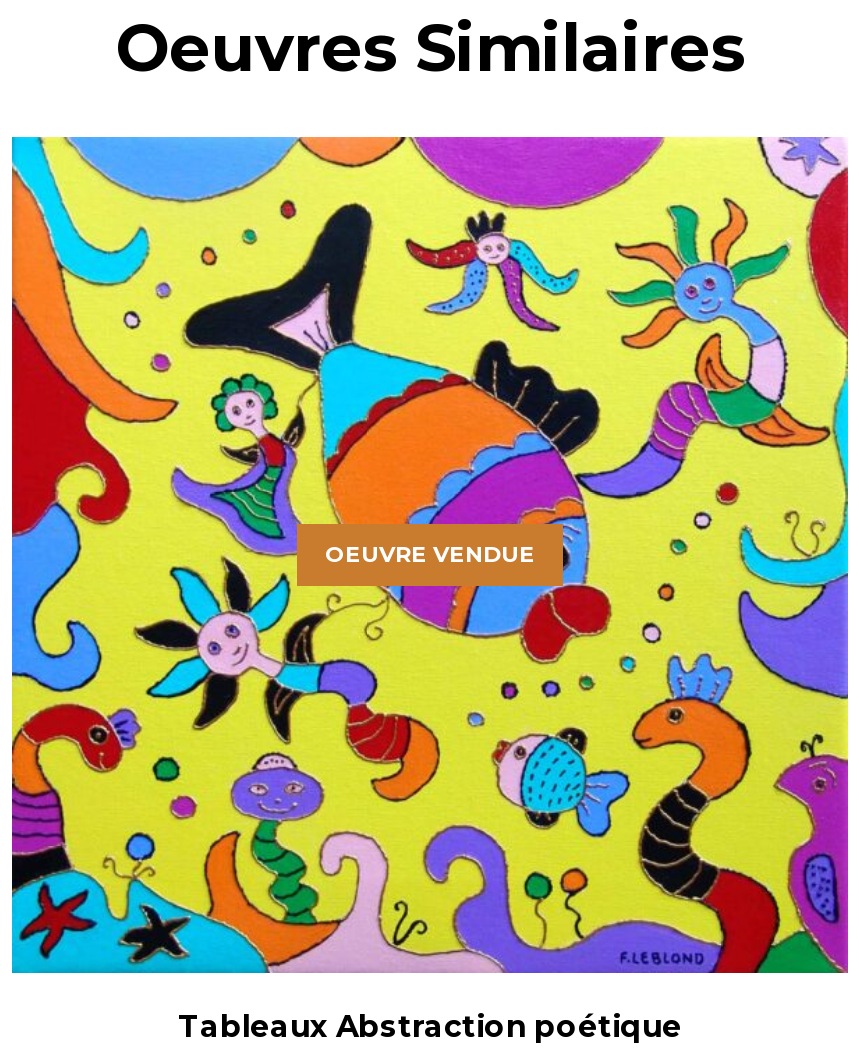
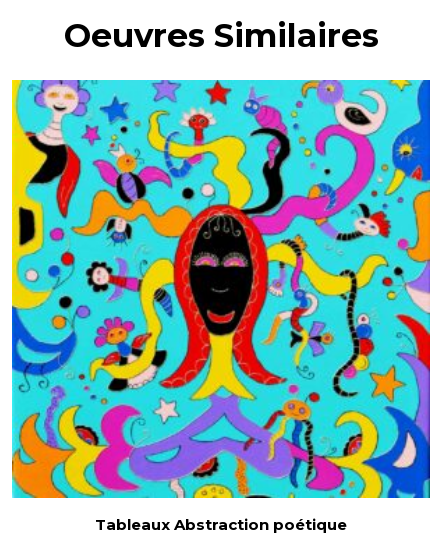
[10,135,850,975] [image] -> [11,79,431,499] [image]
[325,540,535,568] OEUVRE VENDUE -> none

